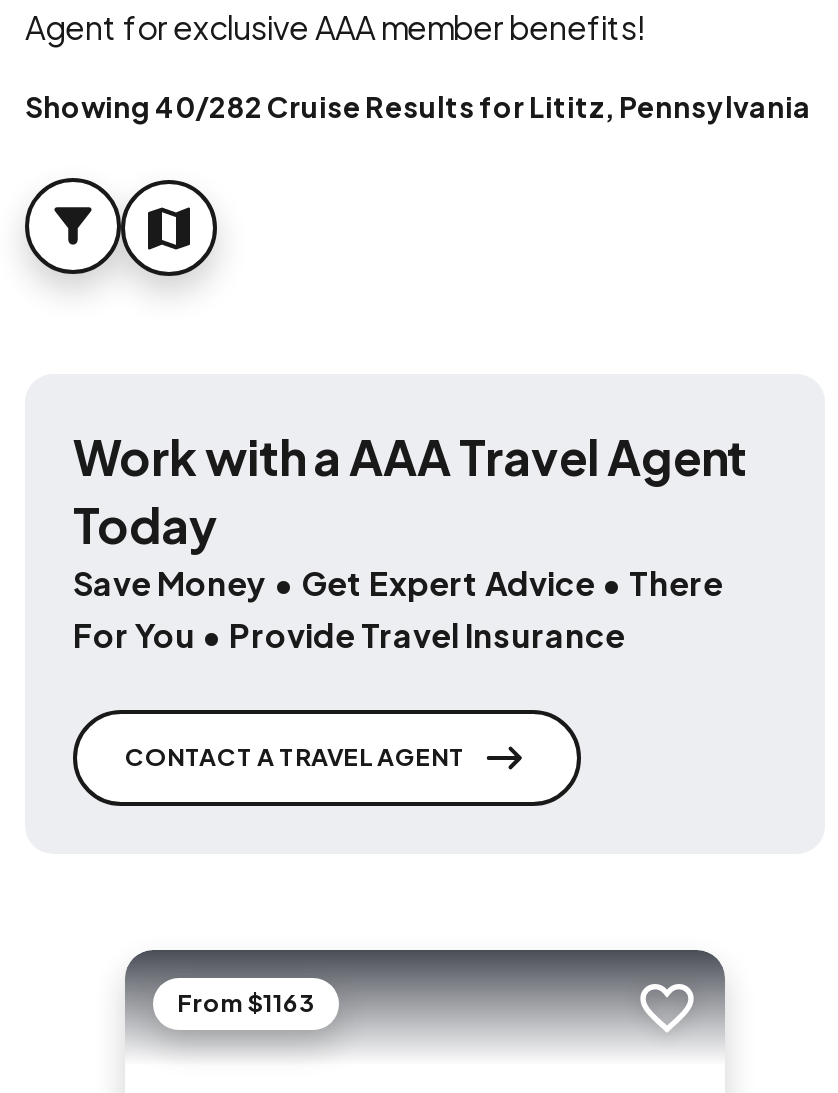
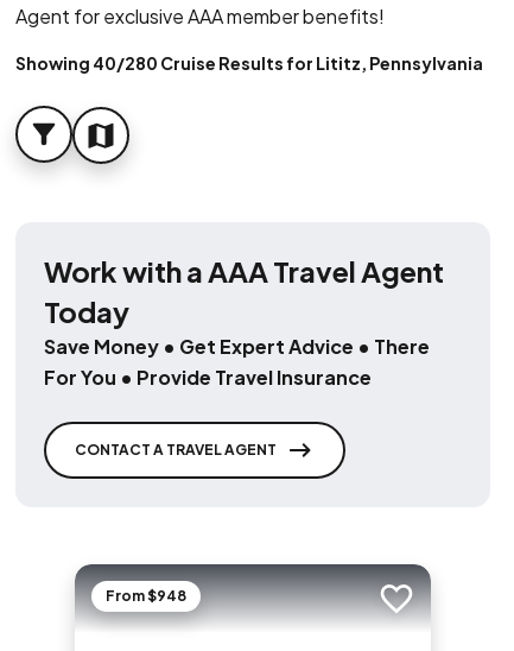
[25,88,811,124] Showing 40/282 Cruise Results for Lititz, Pennsylvania -> [15,52,483,74] Showing 40/280 Cruise Results for Lititz, Pennsylvania
[177,988,315,1018] From $1163 -> [106,587,186,605] From $948

